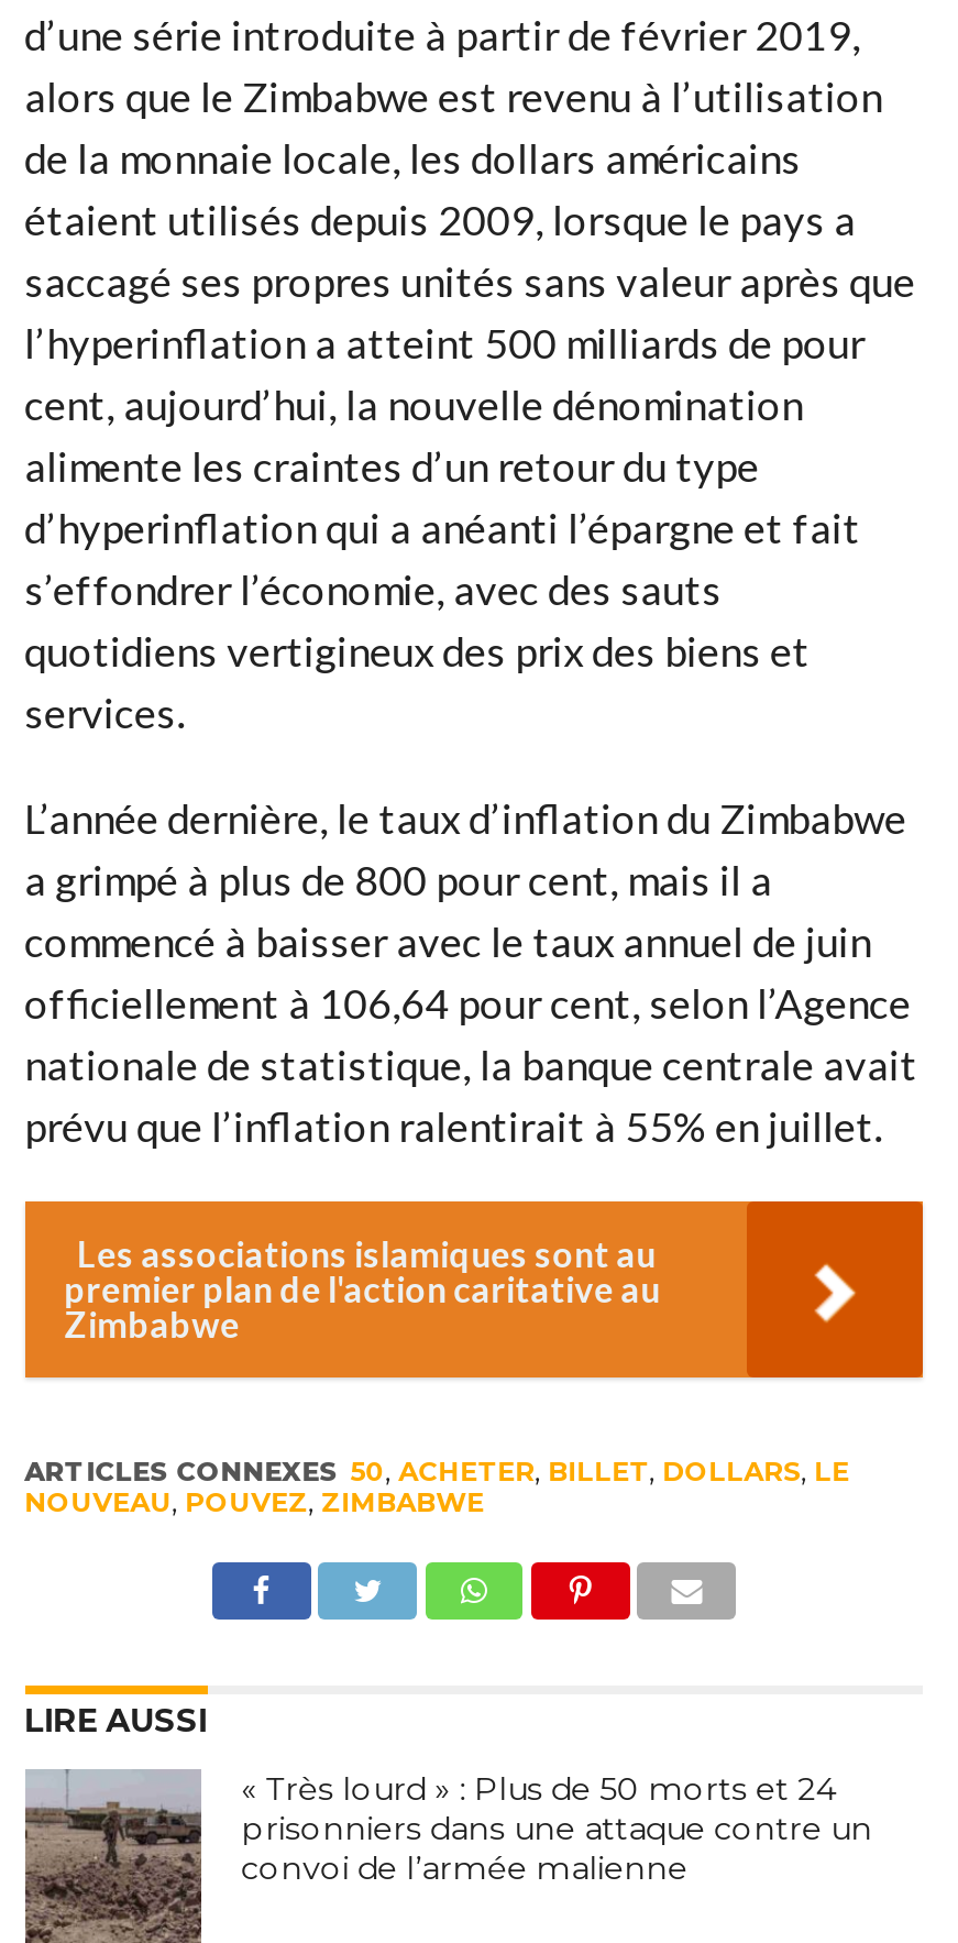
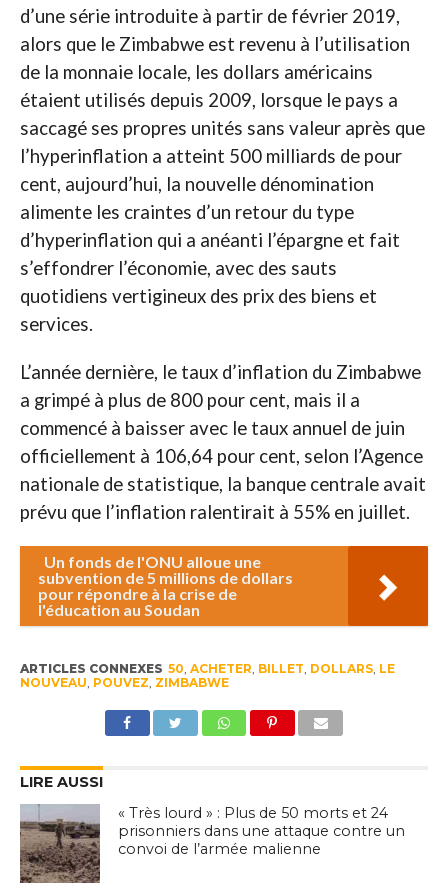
[64,1232,660,1344] Les associations islamiques sont au | premier plan de l'action caritative au | Zimbabwe -> [38,552,293,619] Un fonds de l'ONU alloue une | subvention de 5 millions de dollars | pour répondre à la crise de | l'éducation au Soudan

